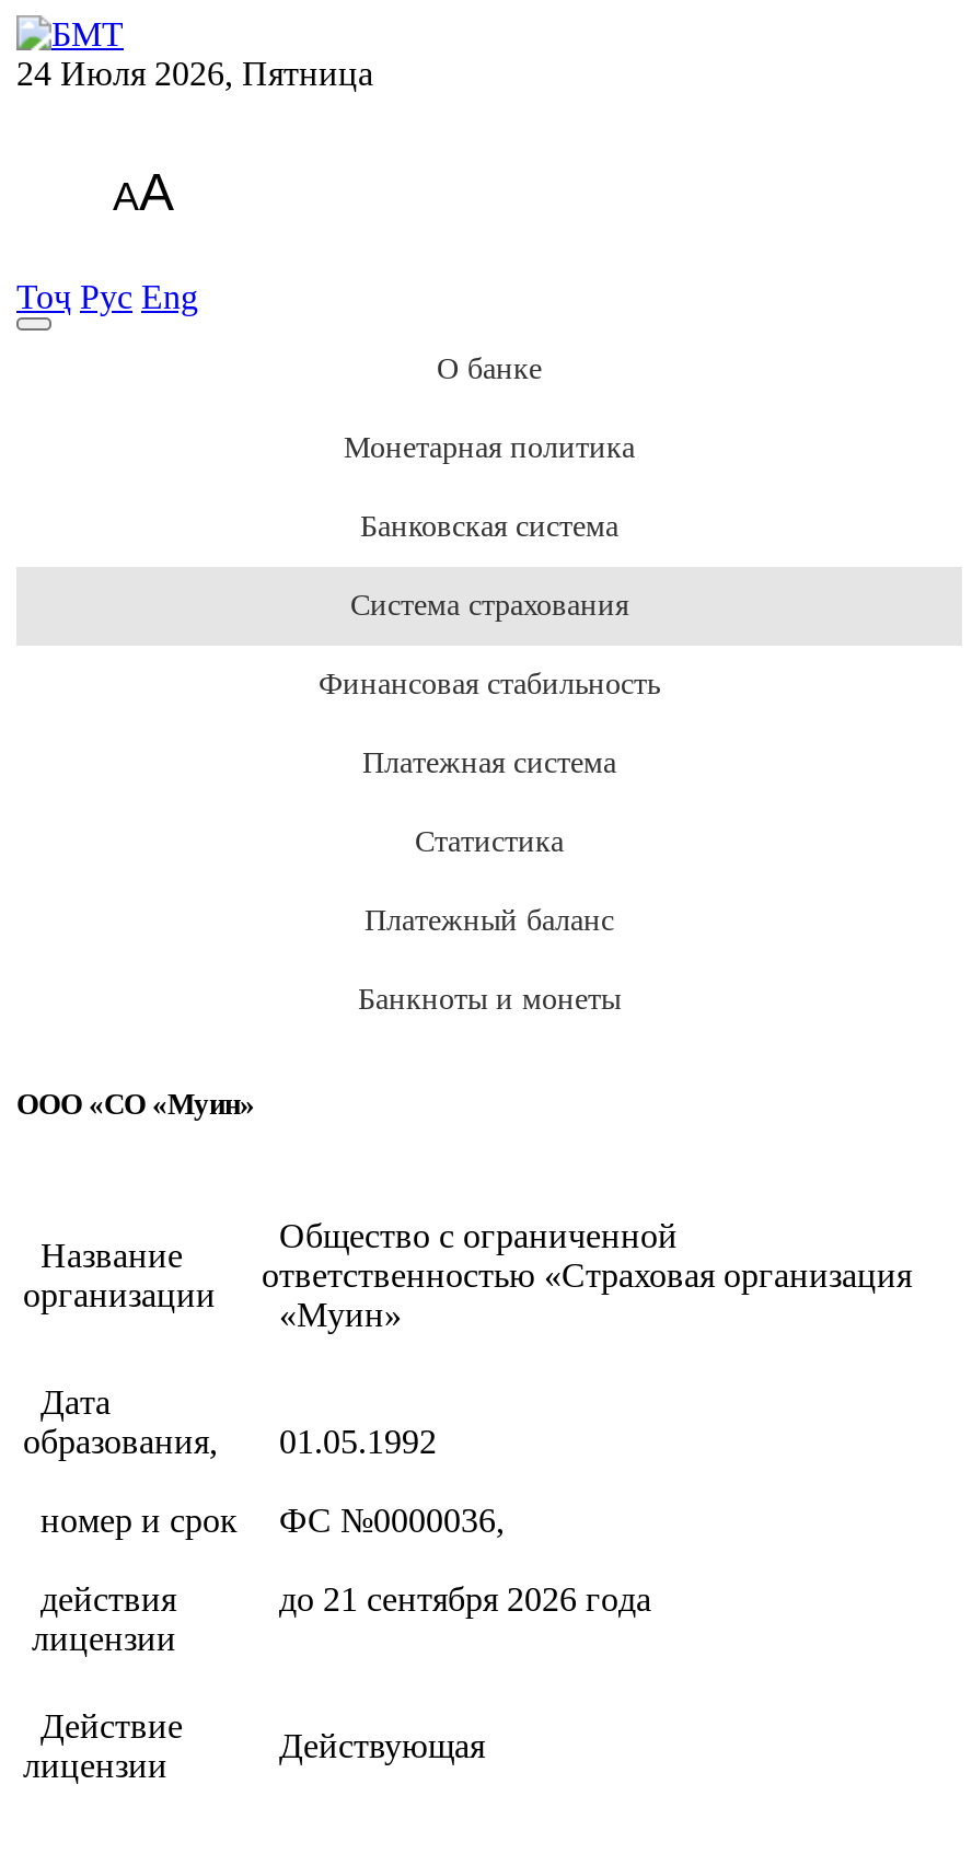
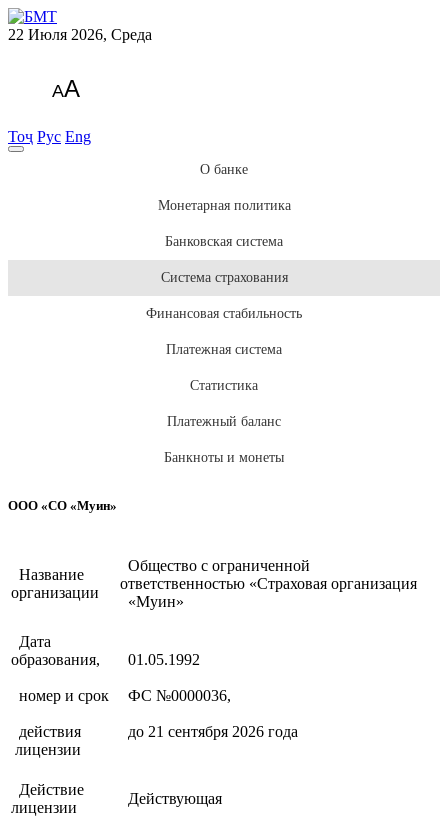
[16,55,373,92] 24 Июля 2026, Пятница -> [8,26,152,43] 22 Июля 2026, Среда

